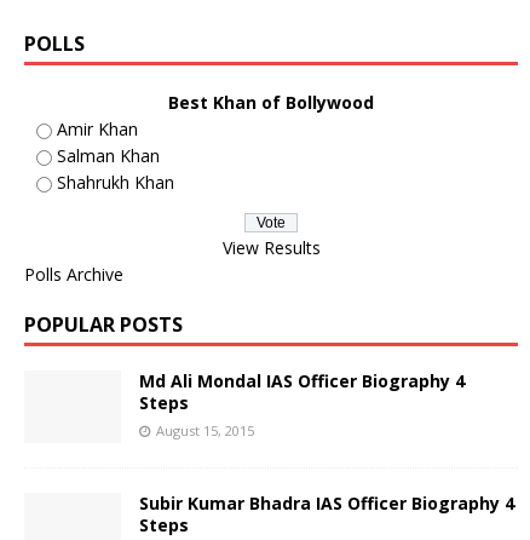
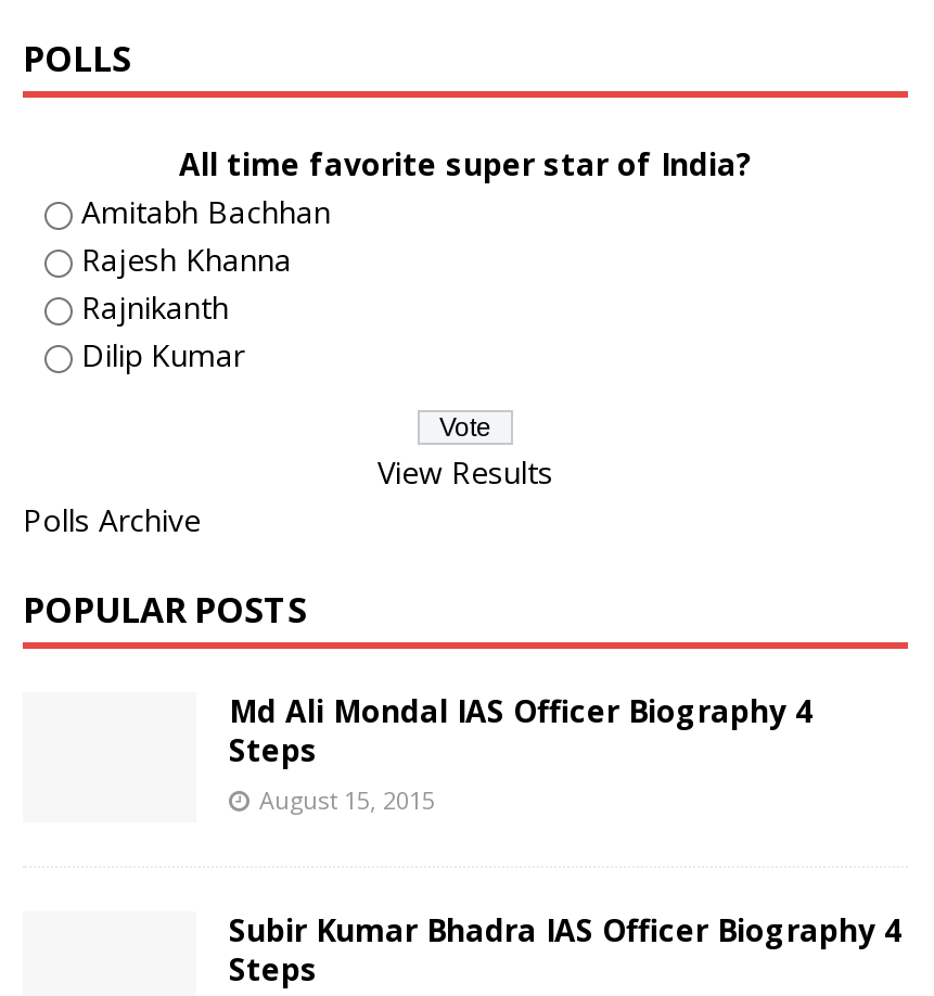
[57,91,374,193] Best Khan of Bollywood | Amir Khan | Salman Khan | Shahrukh Khan -> [81,143,752,375] All time favorite super star of India? | Amitabh Bachhan | Rajesh Khanna | Rajnikanth | Dilip Kumar

